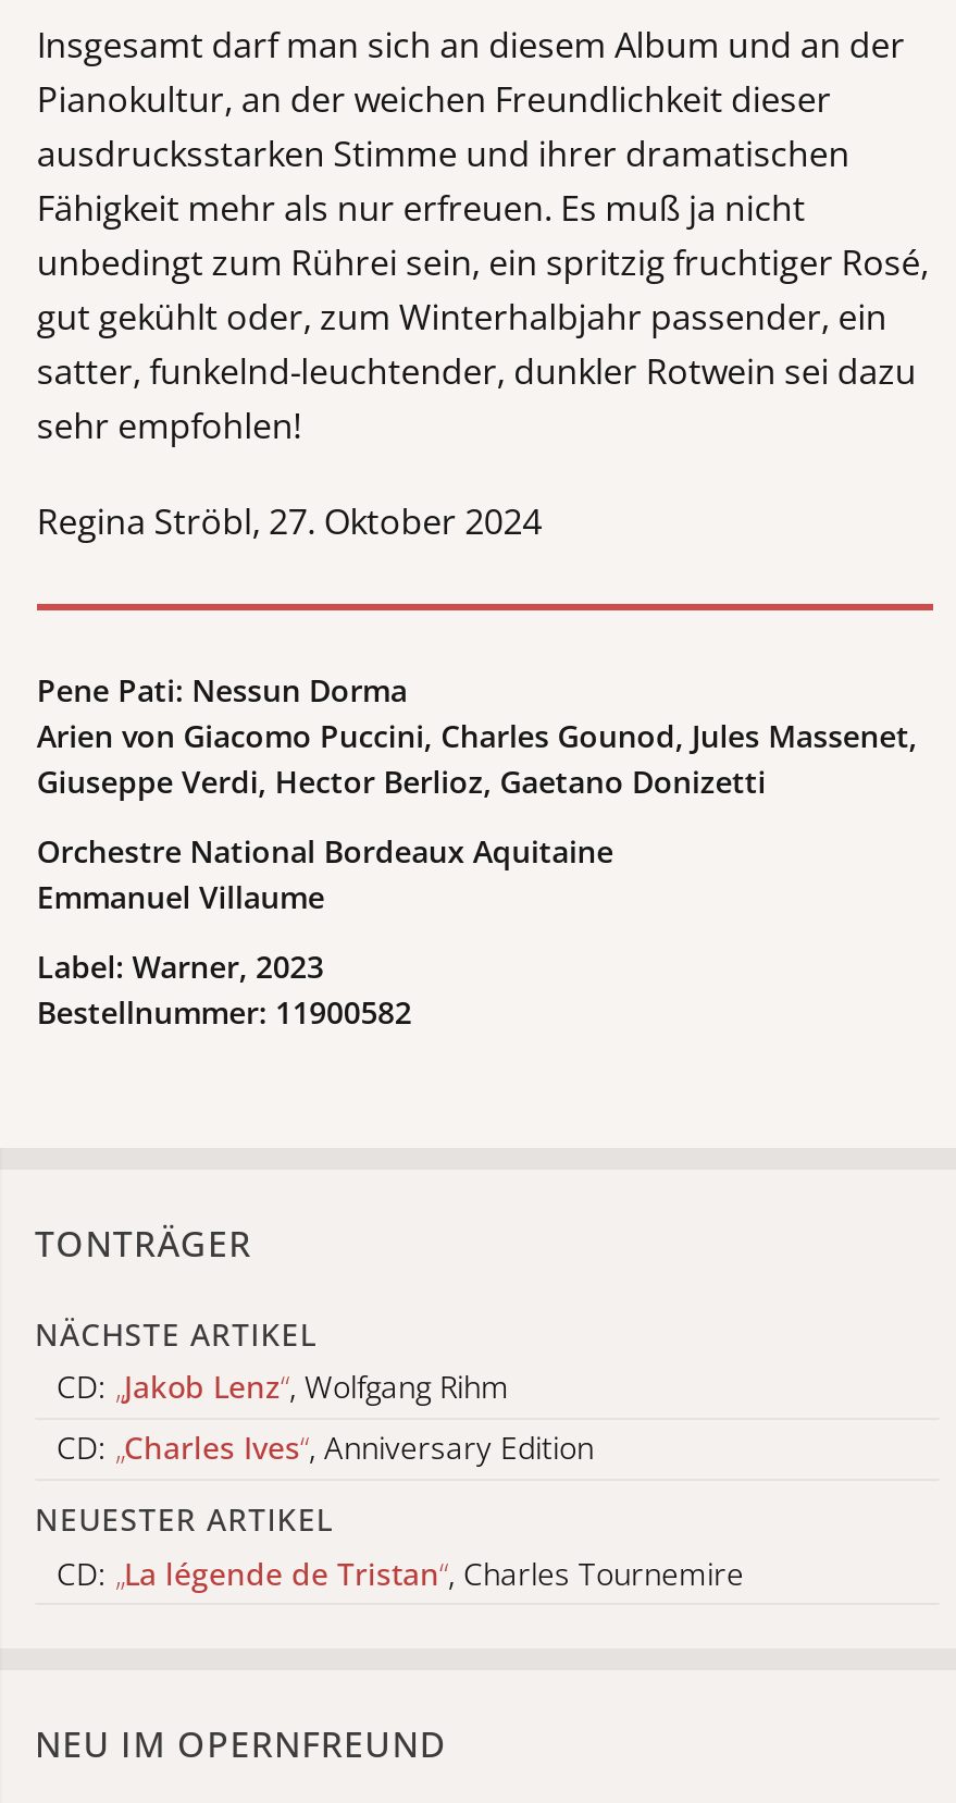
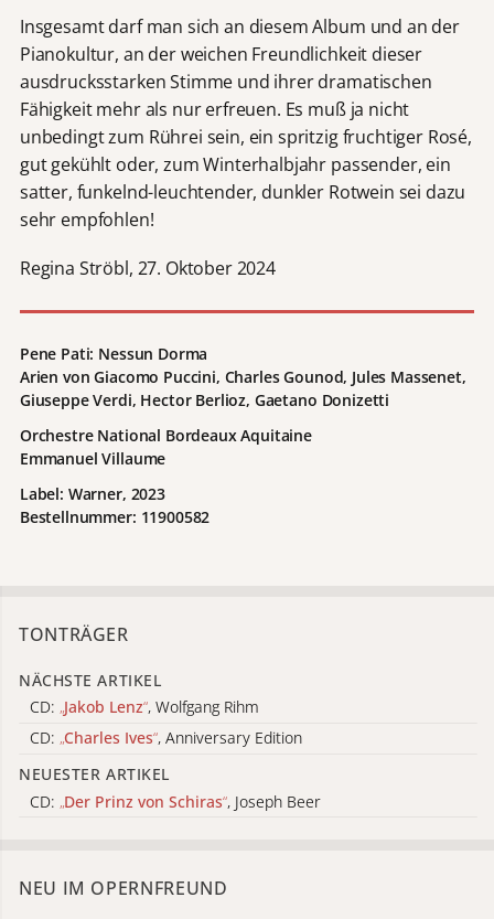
[57,1552,744,1593] CD: „ La légende de Tristan“, Charles Tournemire -> [30,791,321,812] CD: „ Der Prinz von Schiras“, Joseph Beer

